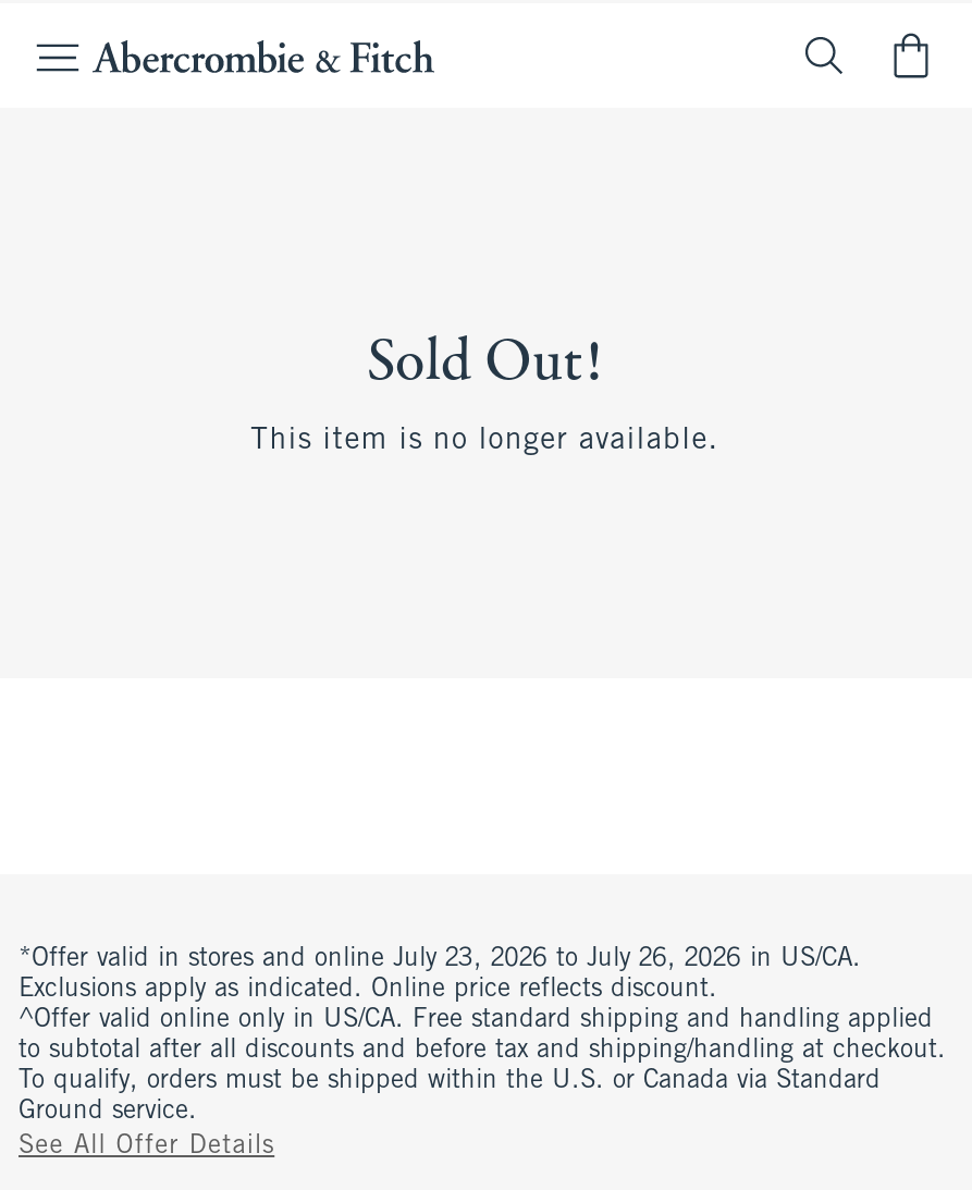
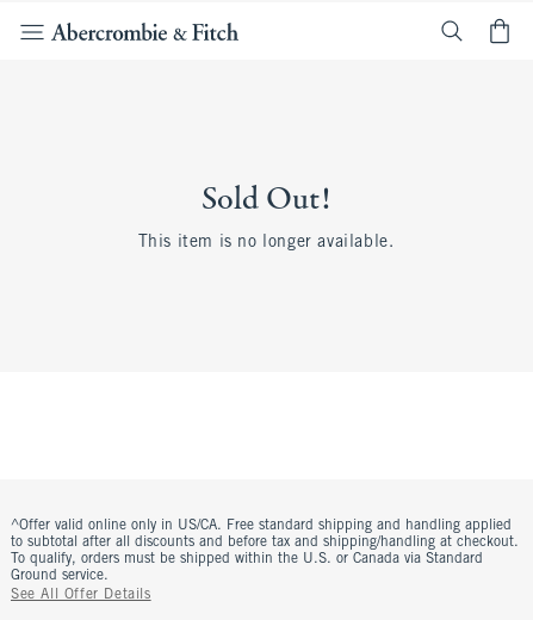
[19,946,861,1003] *Offer valid in stores and online July 23, 2026 to July 26, 2026 in US/CA. | Exclusions apply as indicated. Online price reflects discount. -> none

